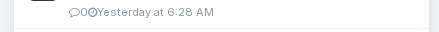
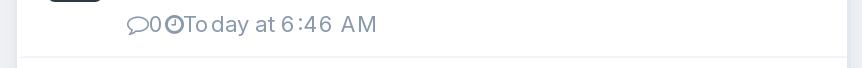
[97,5,214,19] Yesterday at 6:28 AM -> [183,10,377,38] Today at 6:46 AM

